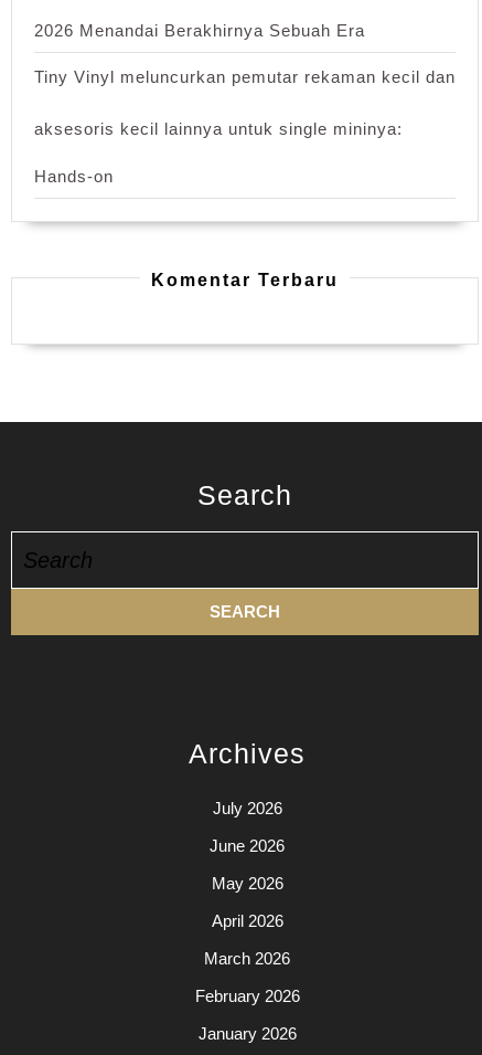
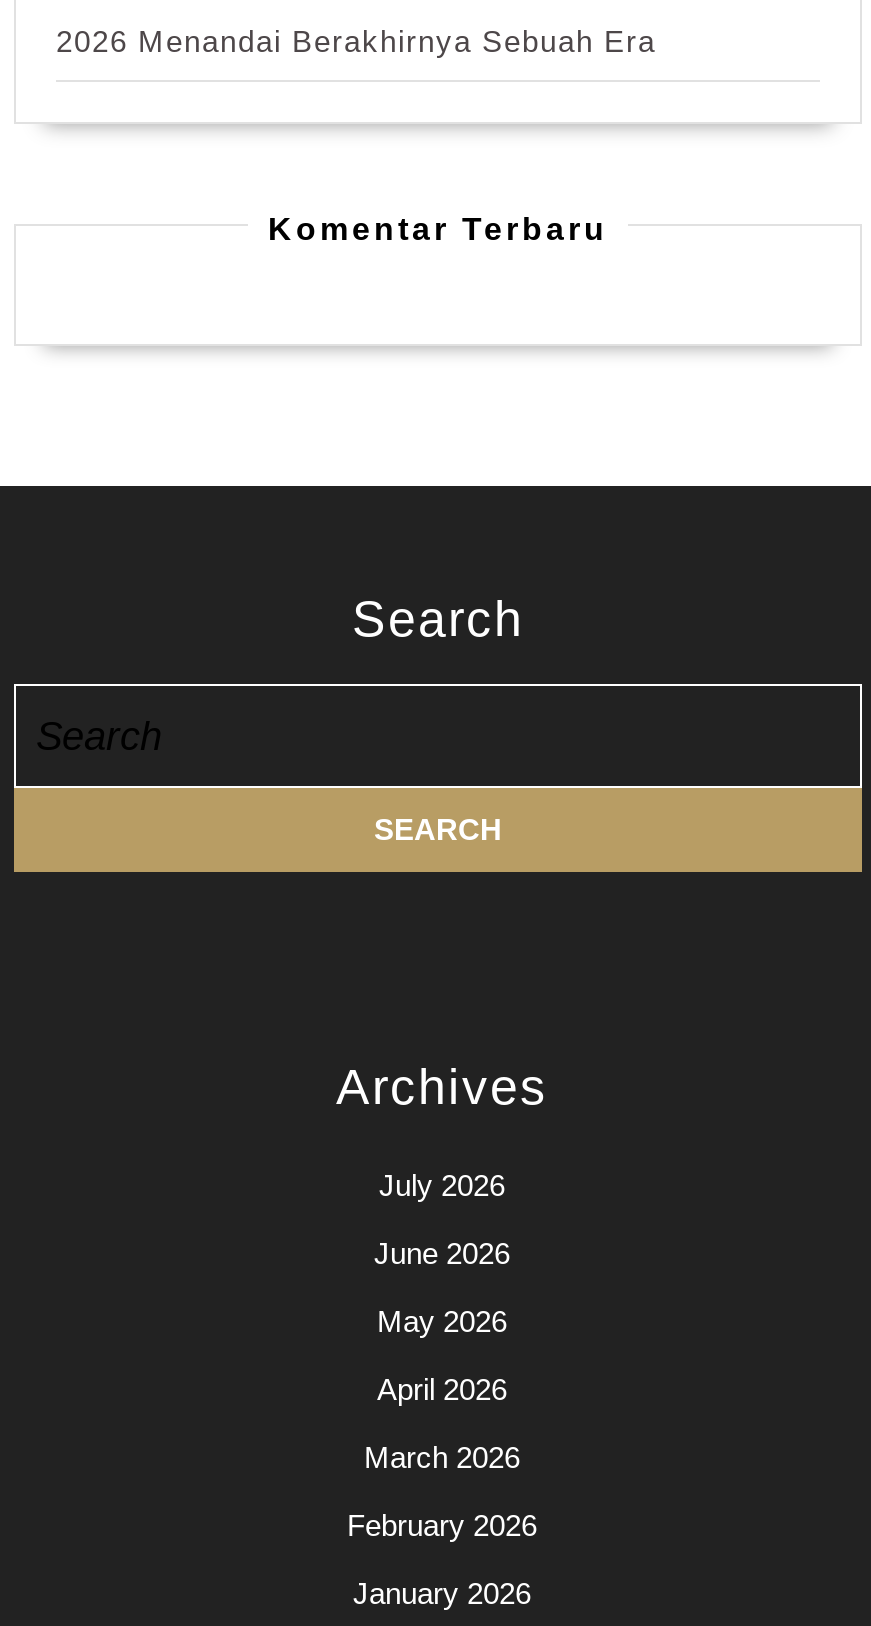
[34,67,456,133] Tiny Vinyl meluncurkan pemutar rekaman kecil dan | aksesoris kecil lainnya untuk single mininya: -> none
[34,167,114,180] Hands-on -> none

